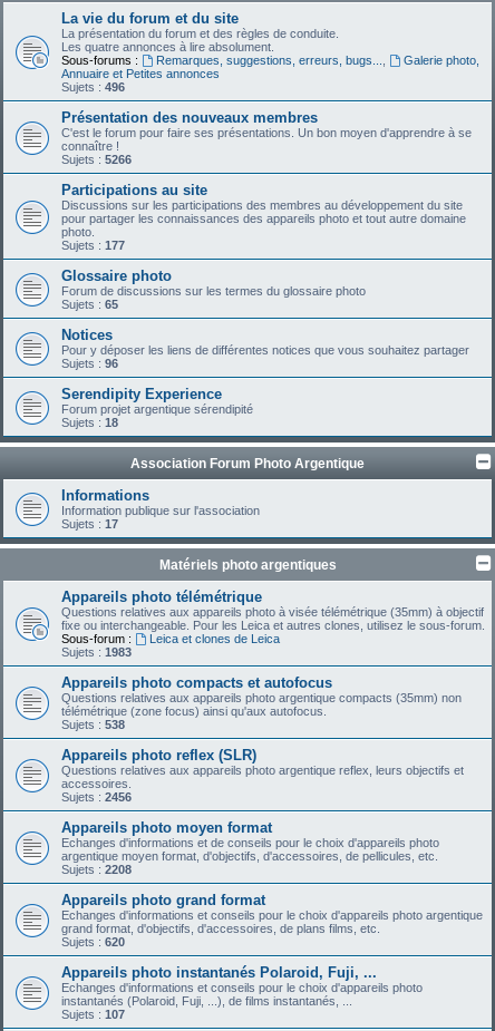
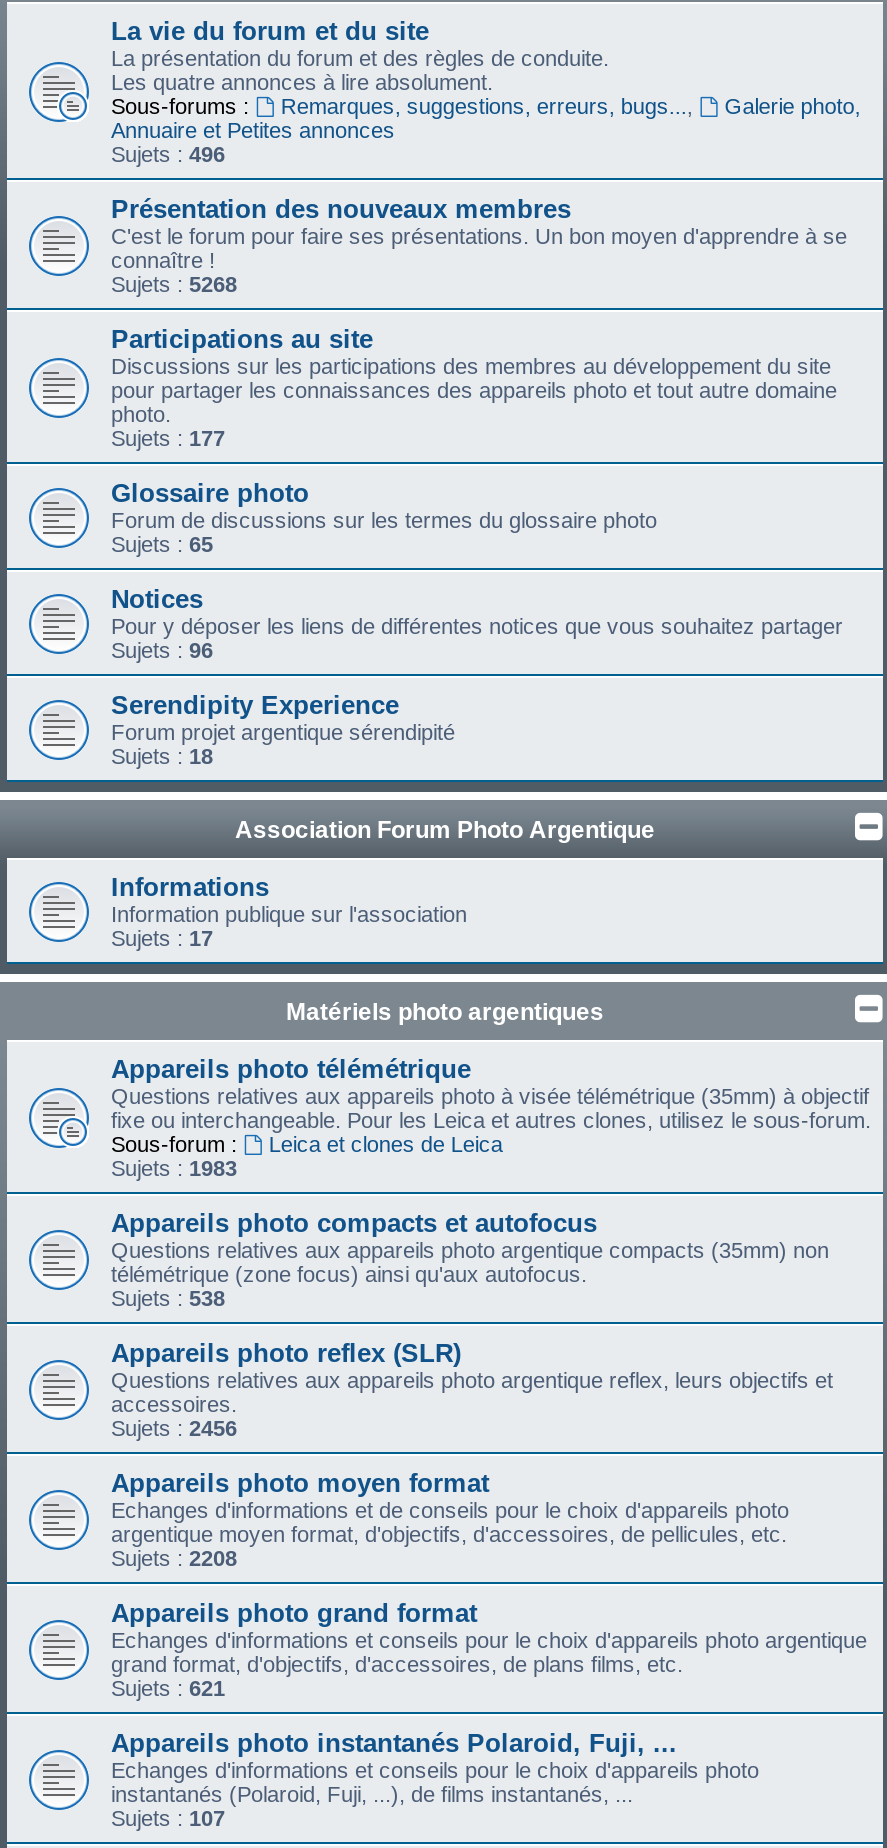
[61,153,132,166] Sujets : 5266 -> [111,272,237,296] Sujets : 5268
[61,935,125,949] Sujets : 620 -> [111,1676,225,1700] Sujets : 621

